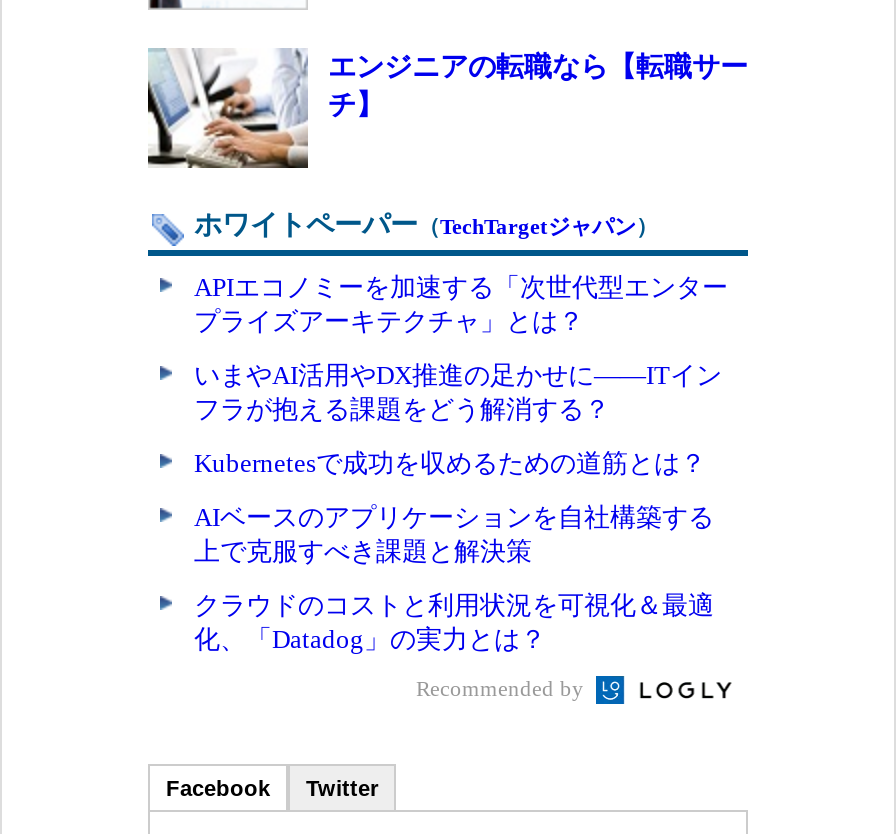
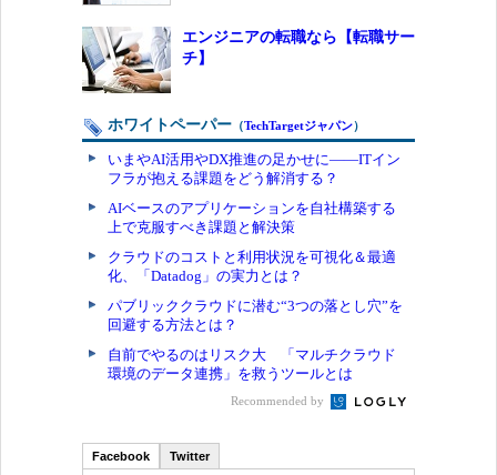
[194,272,728,336] APIエコノミーを加速する「次世代型エンター | プライズアーキテクチャ」とは？ -> none
moved [194,360,722,424] -> [108,151,400,187]: いまやAI活用やDX推進の足かせに――ITイン | フラが抱える課題をどう解消する？
[194,448,706,478] Kubernetesで成功を収めるための道筋とは？ -> none
moved [194,502,714,654] -> [108,200,396,284]: AIベースのアプリケーションを自社構築する | 上で克服すべき課題と解決策 | クラウドのコストと利用状況を可視化＆最適 | 化、「Datadog」の実力とは？
none -> [108,298,403,382] パブリッククラウドに潜む“3つの落とし穴”を | 回避する方法とは？ | 自前でやるのはリスク大 「マルチクラウド | 環境のデータ連携」を救うツールとは

